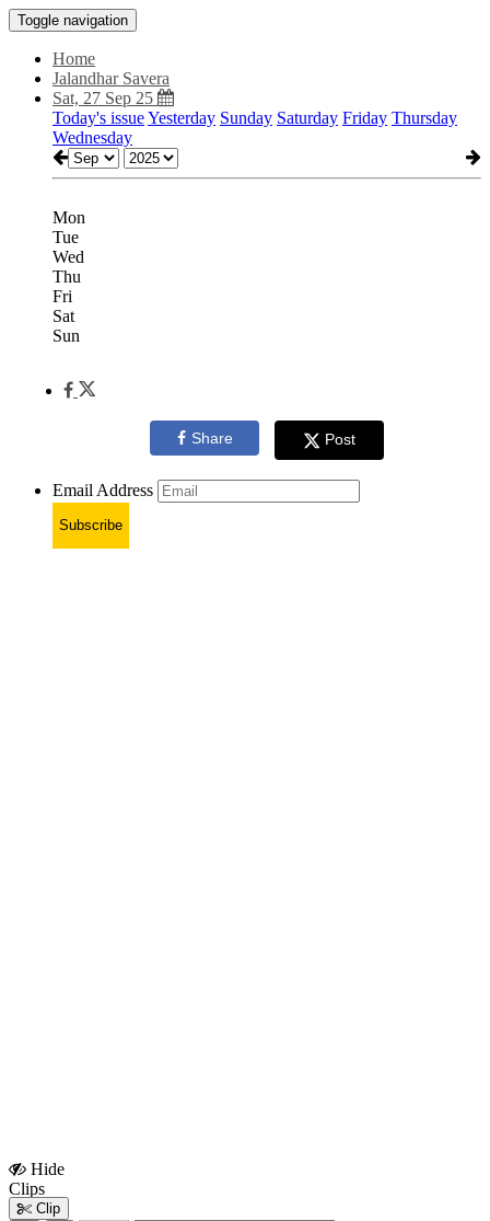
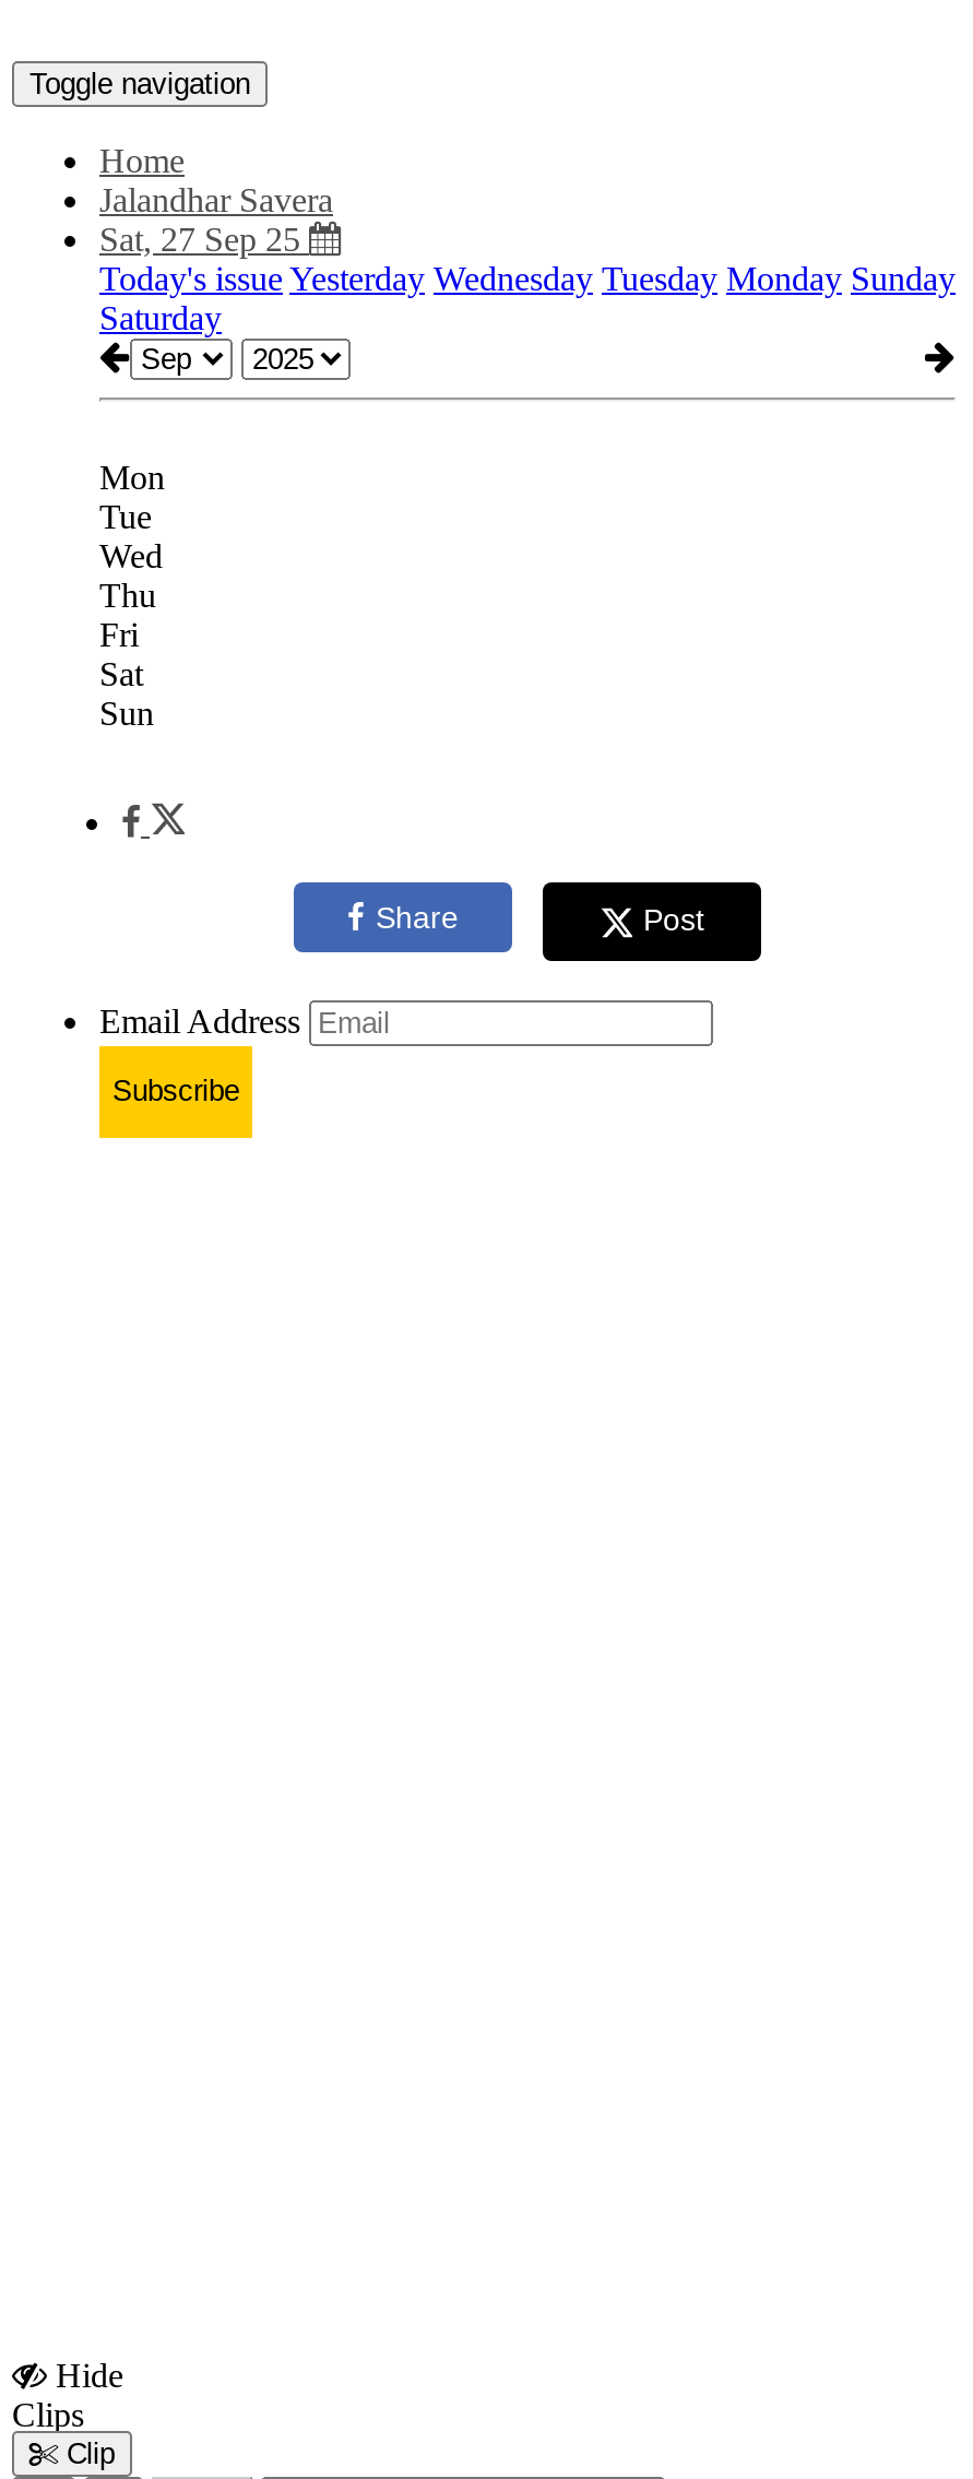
[52,108,457,147] Today's issue Yesterday Sunday Saturday Friday Thursday | Wednesday -> [99,260,956,336] Today's issue Yesterday Wednesday Tuesday Monday Sunday | Saturday

